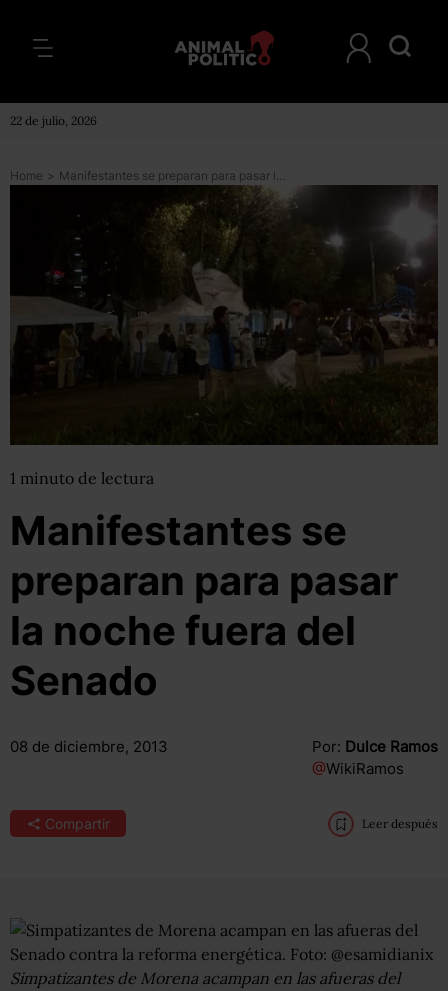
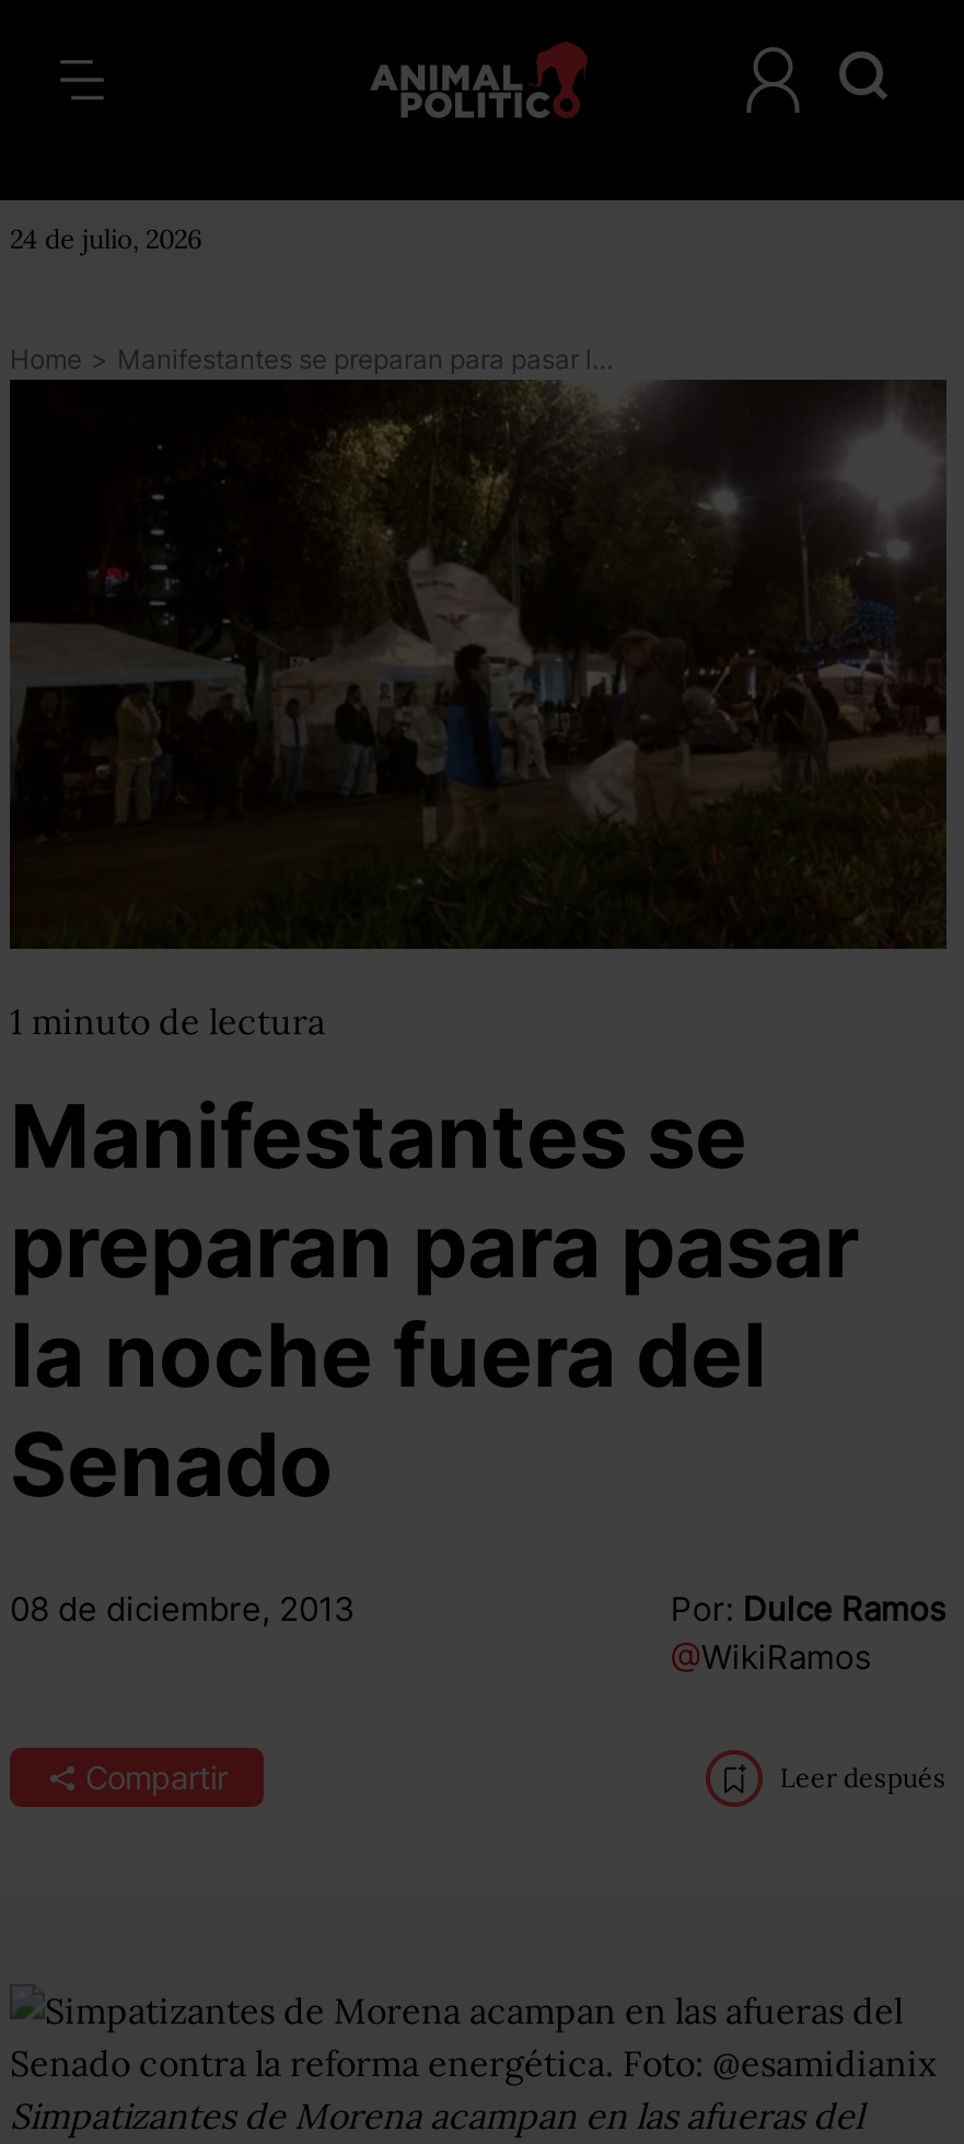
[10,113,97,128] 22 de julio, 2026 -> [10,222,202,255] 24 de julio, 2026

